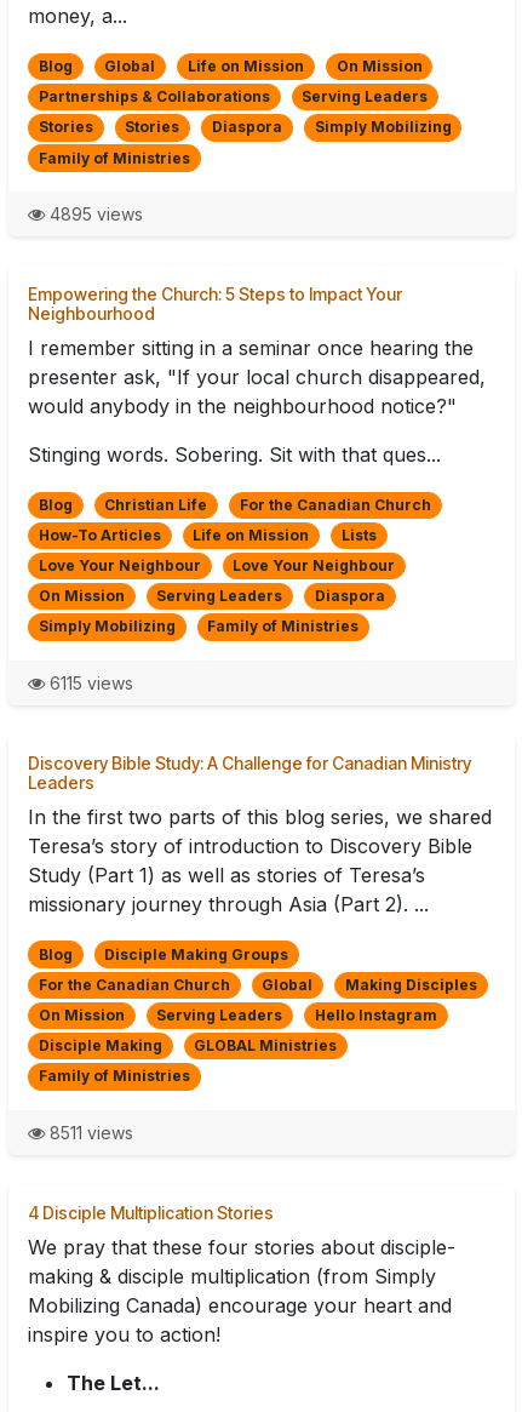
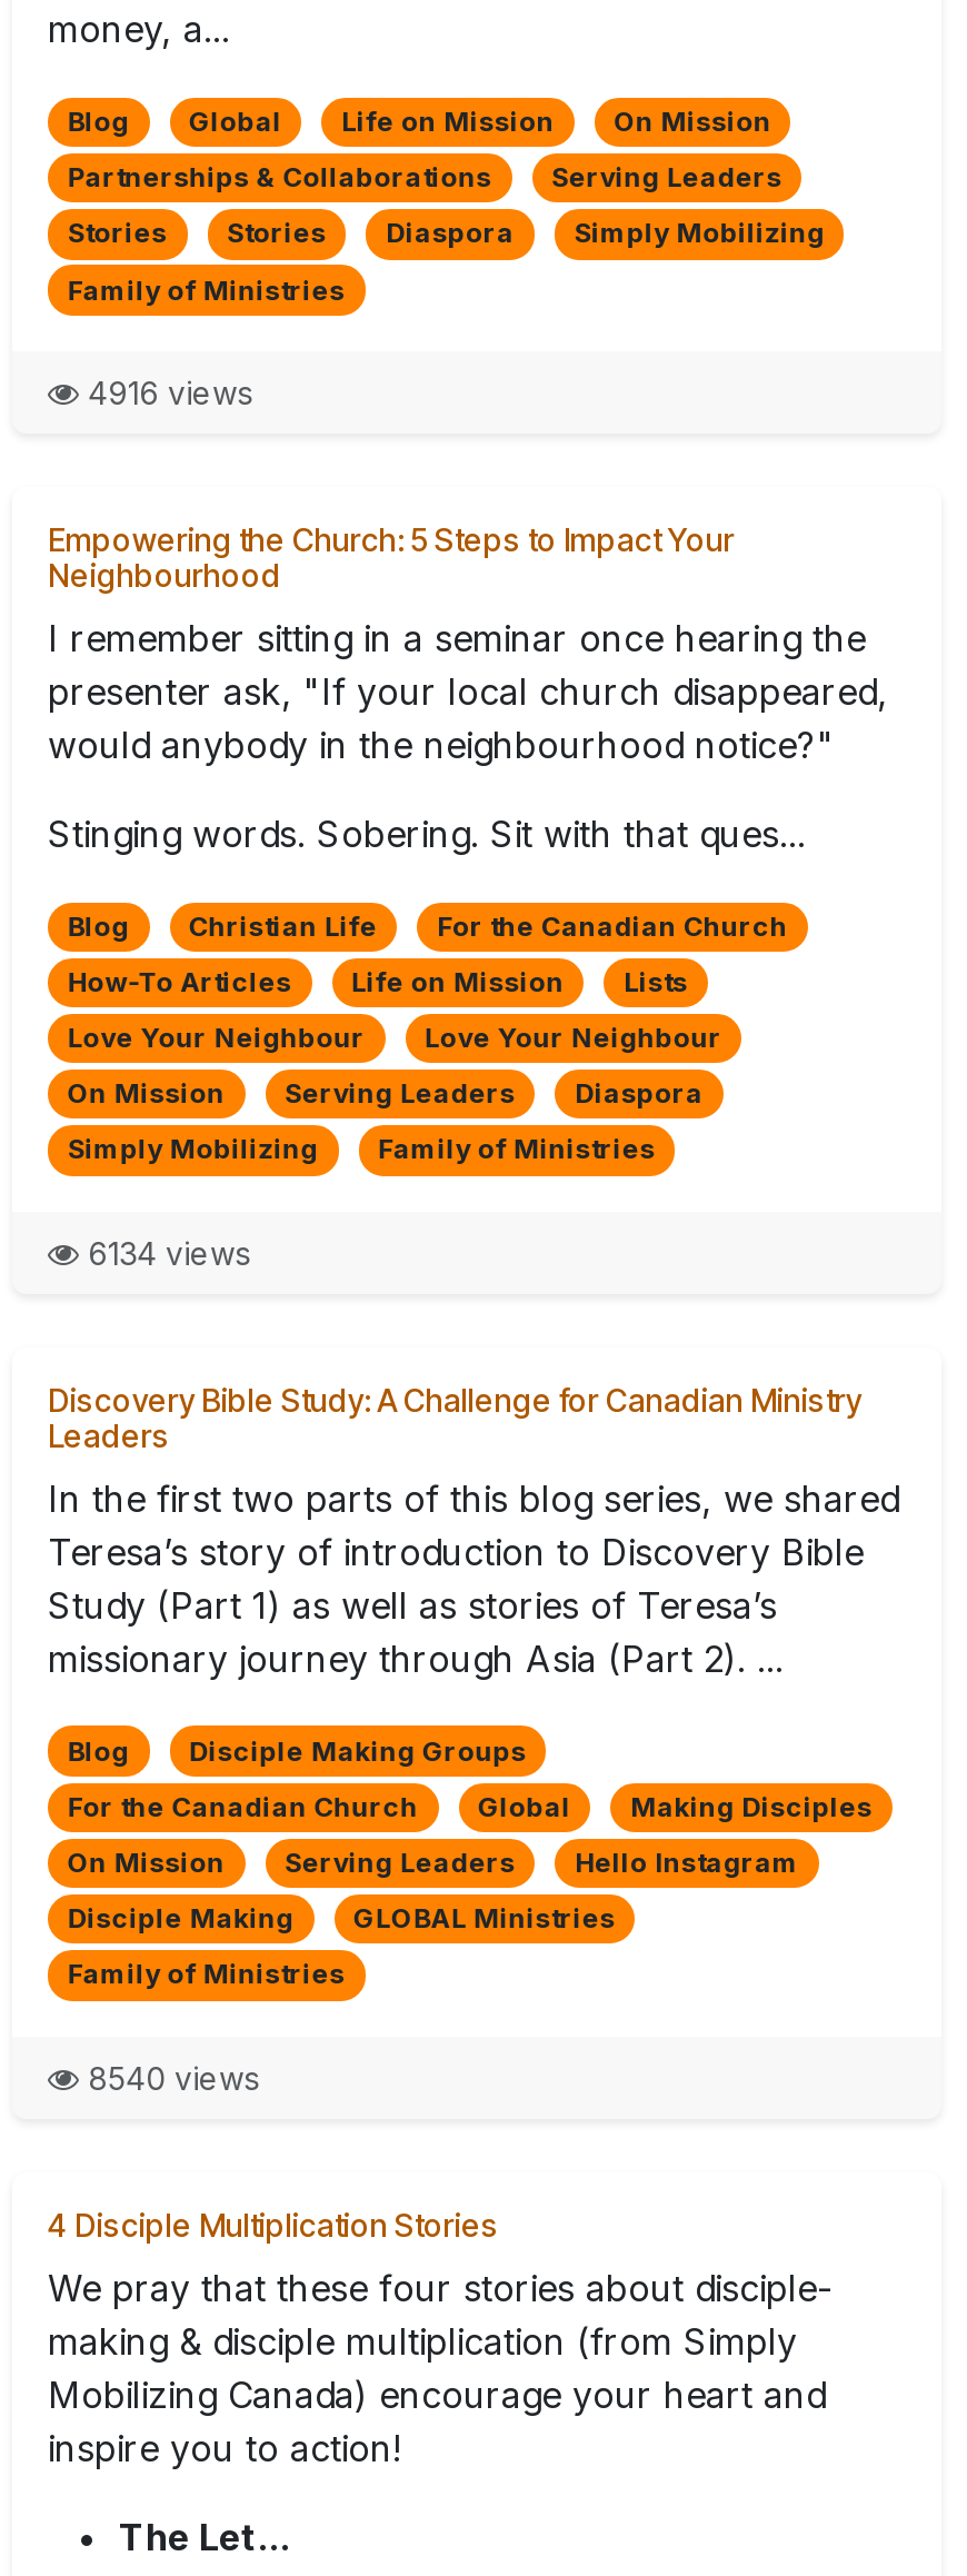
[45,203,143,224] 4895 views -> [79,373,252,411] 4916 views
[45,672,133,693] 6115 views -> [79,1233,250,1271] 6134 views
[45,1122,133,1142] 8511 views -> [79,2058,259,2096] 8540 views

